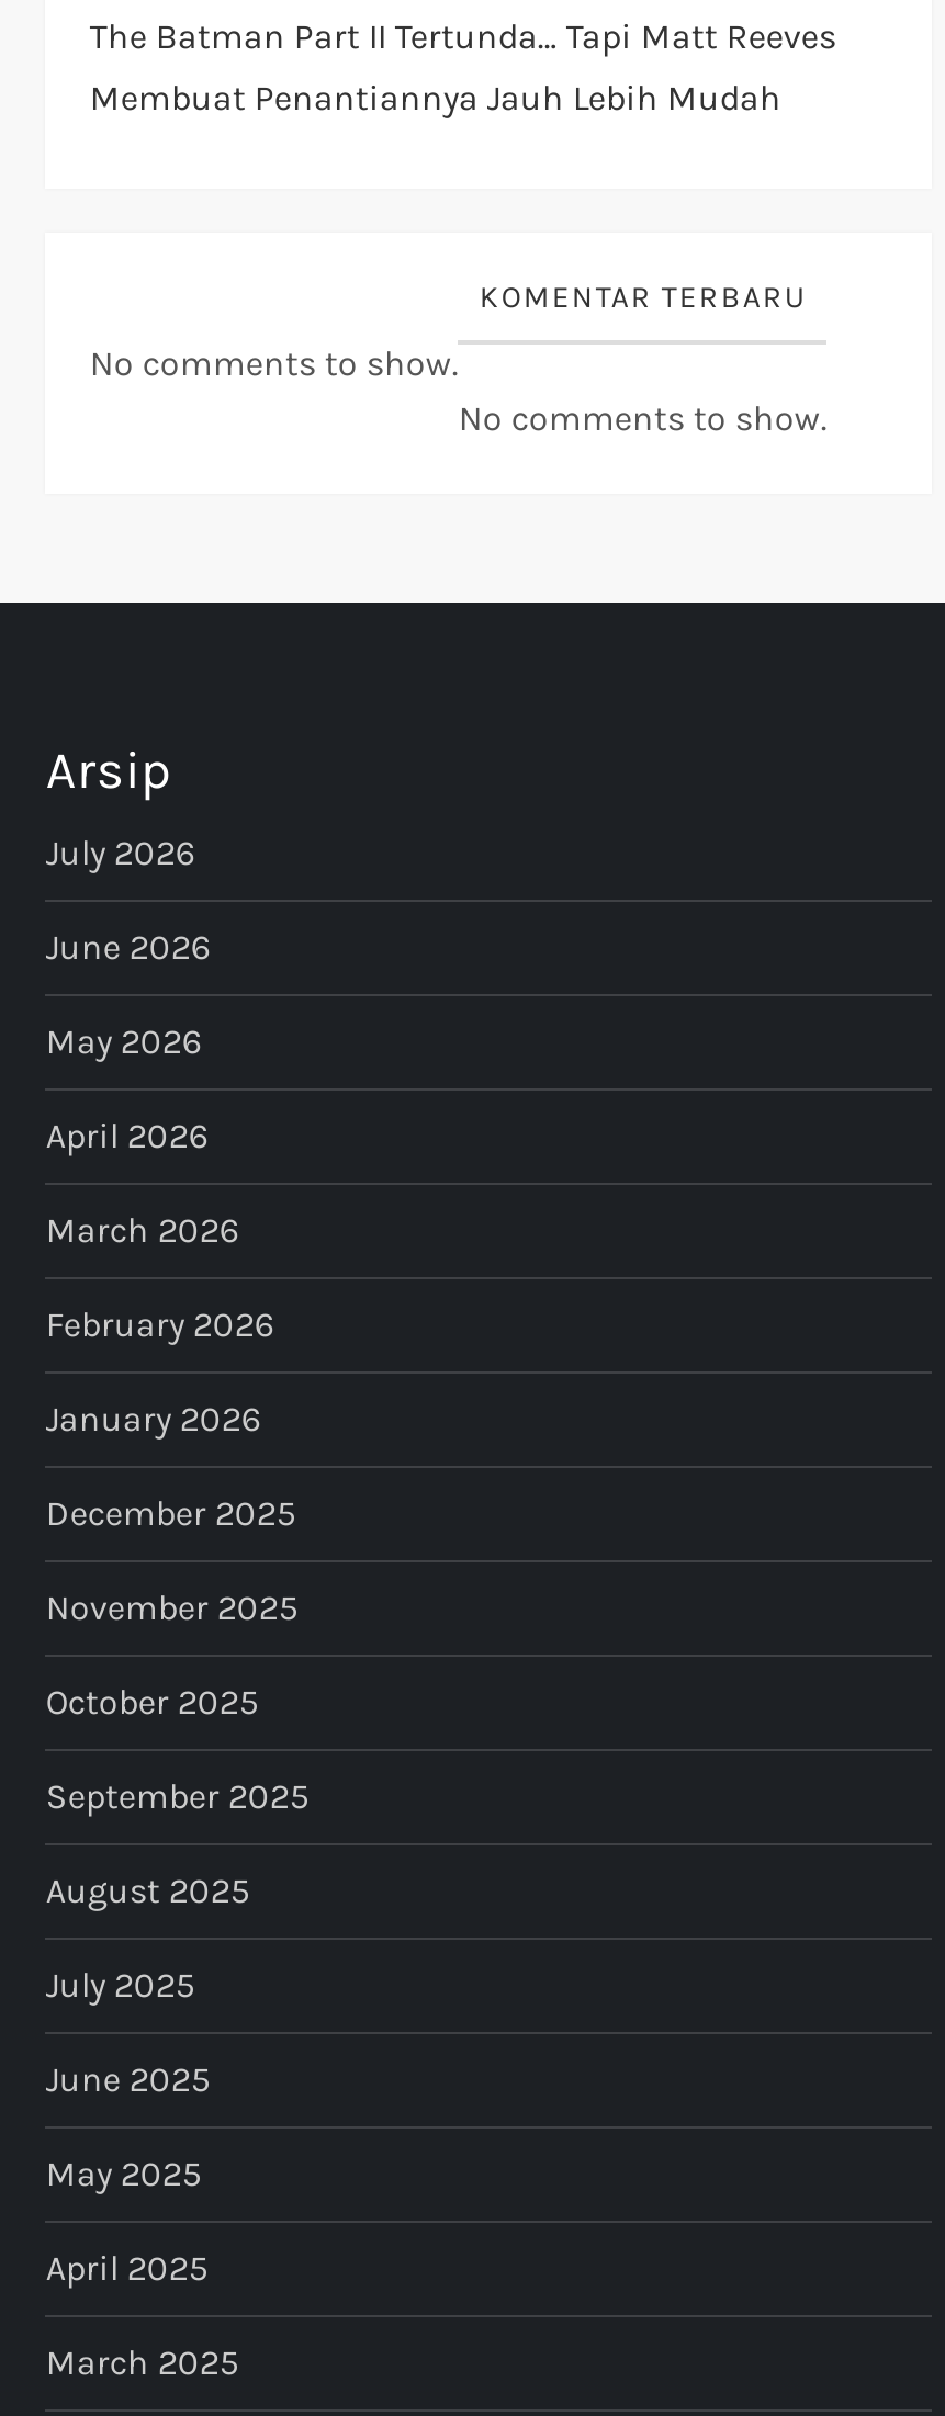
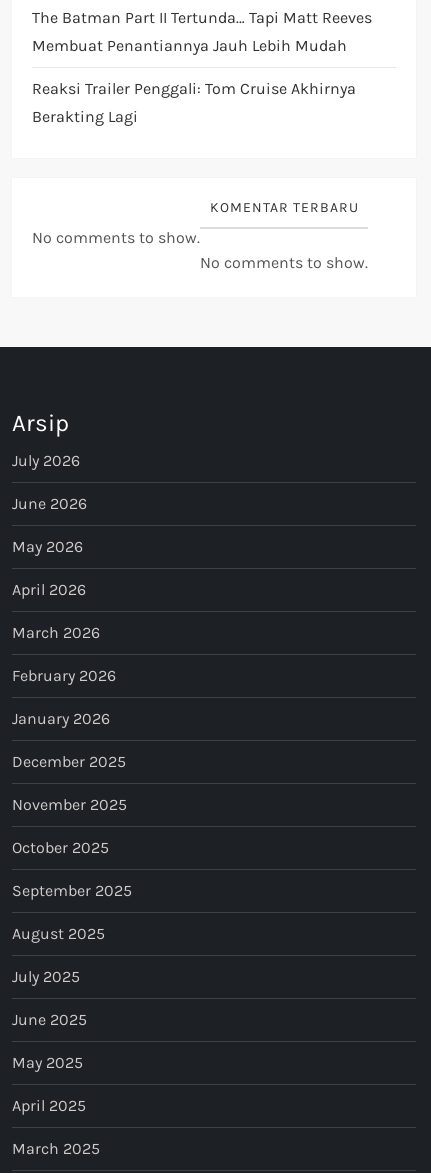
none -> [32,79,356,126] Reaksi Trailer Penggali: Tom Cruise Akhirnya | Berakting Lagi

